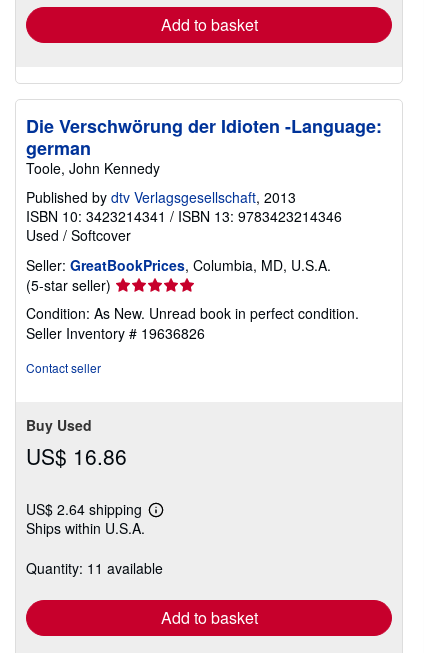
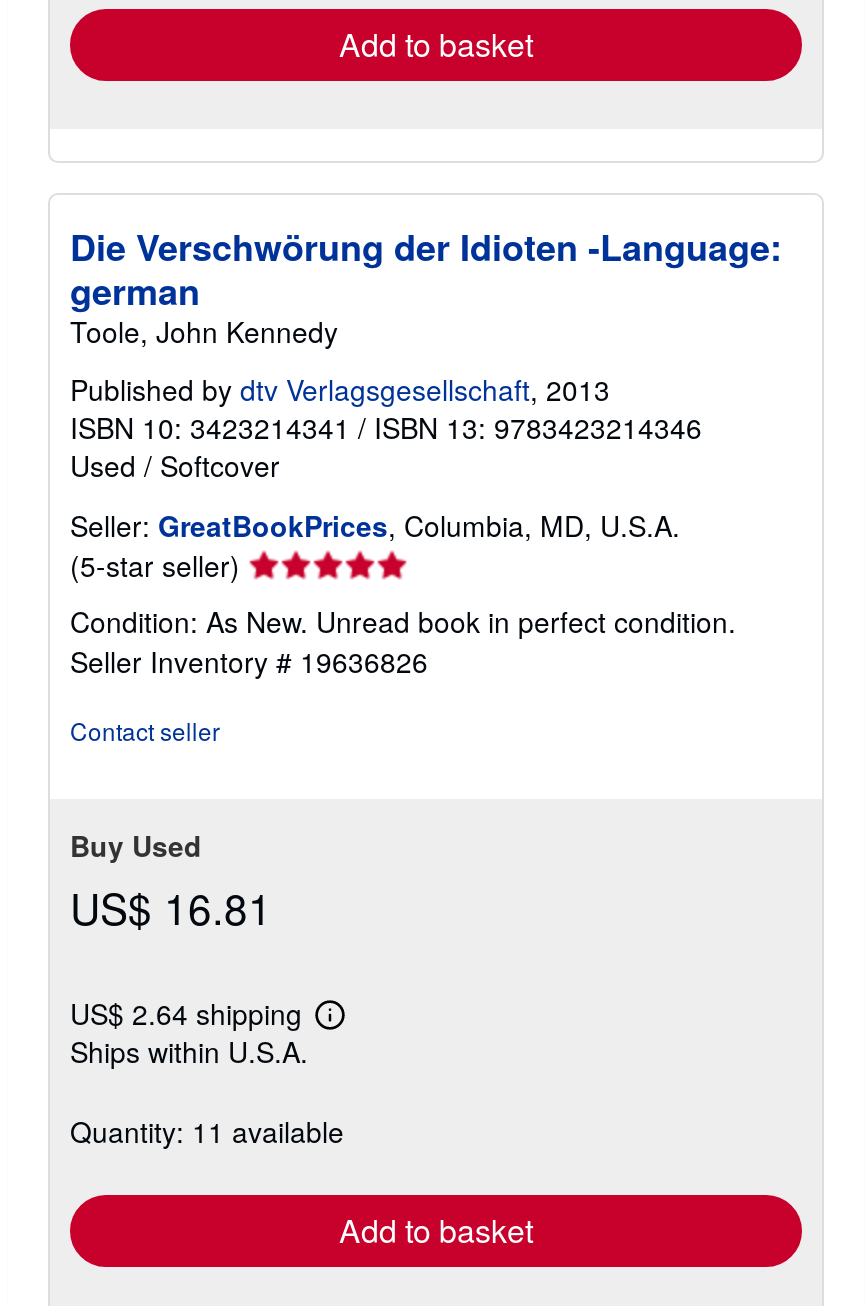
[26,441,127,471] US$ 16.86 -> [70,877,272,937] US$ 16.81

